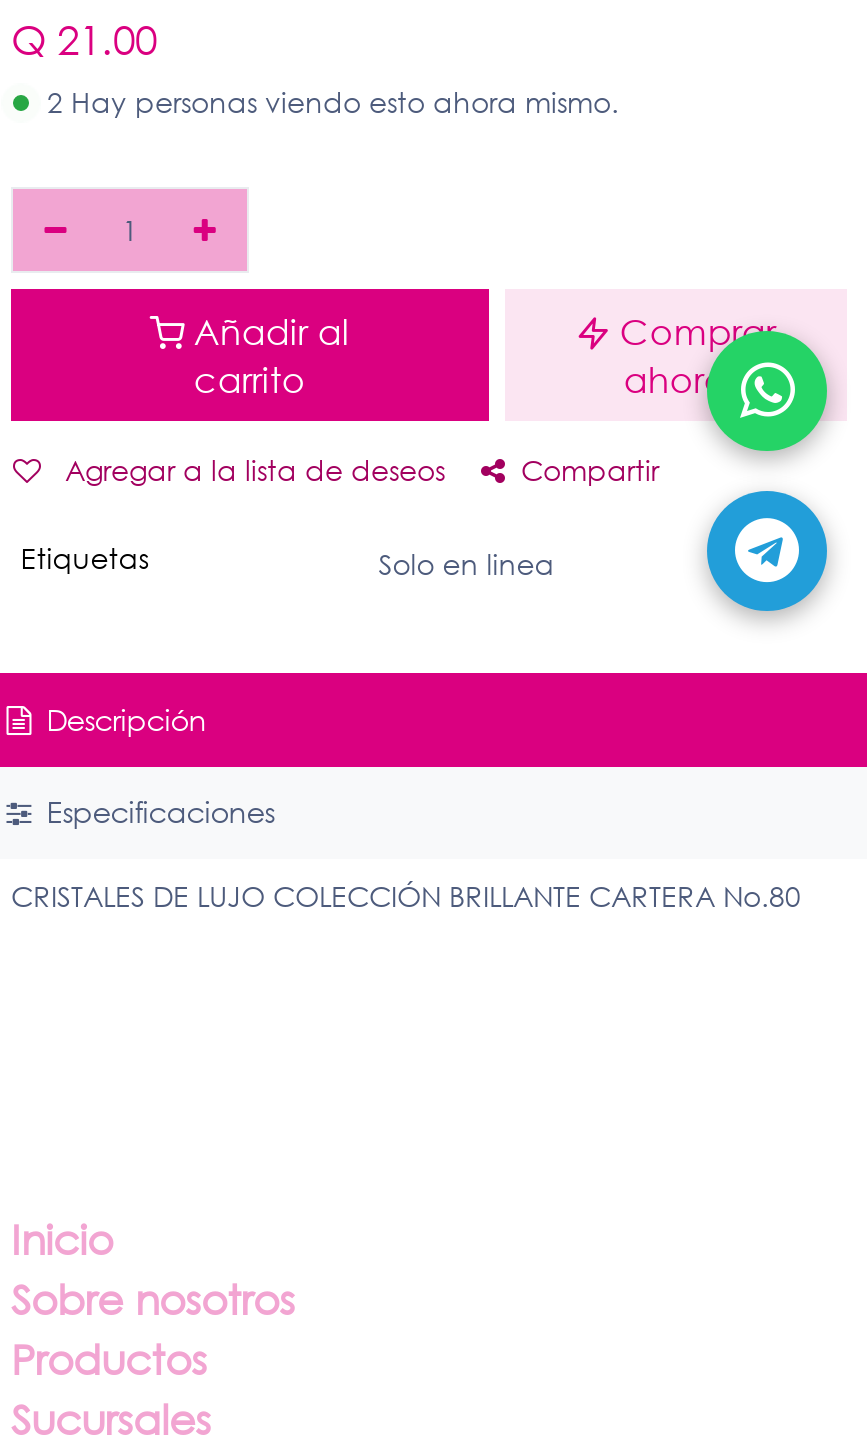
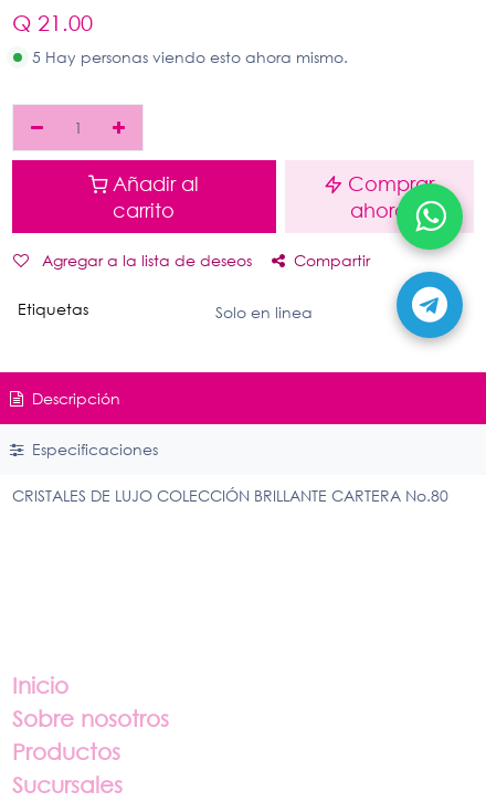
[47,83,619,121] 2 Hay personas viendo esto ahora mismo. -> [32,46,348,67] 5 Hay personas viendo esto ahora mismo.

